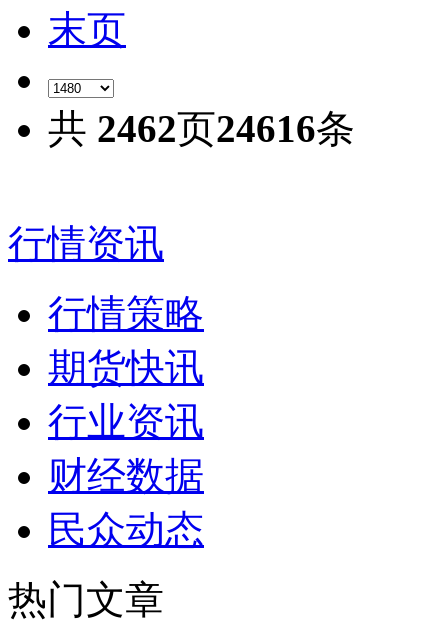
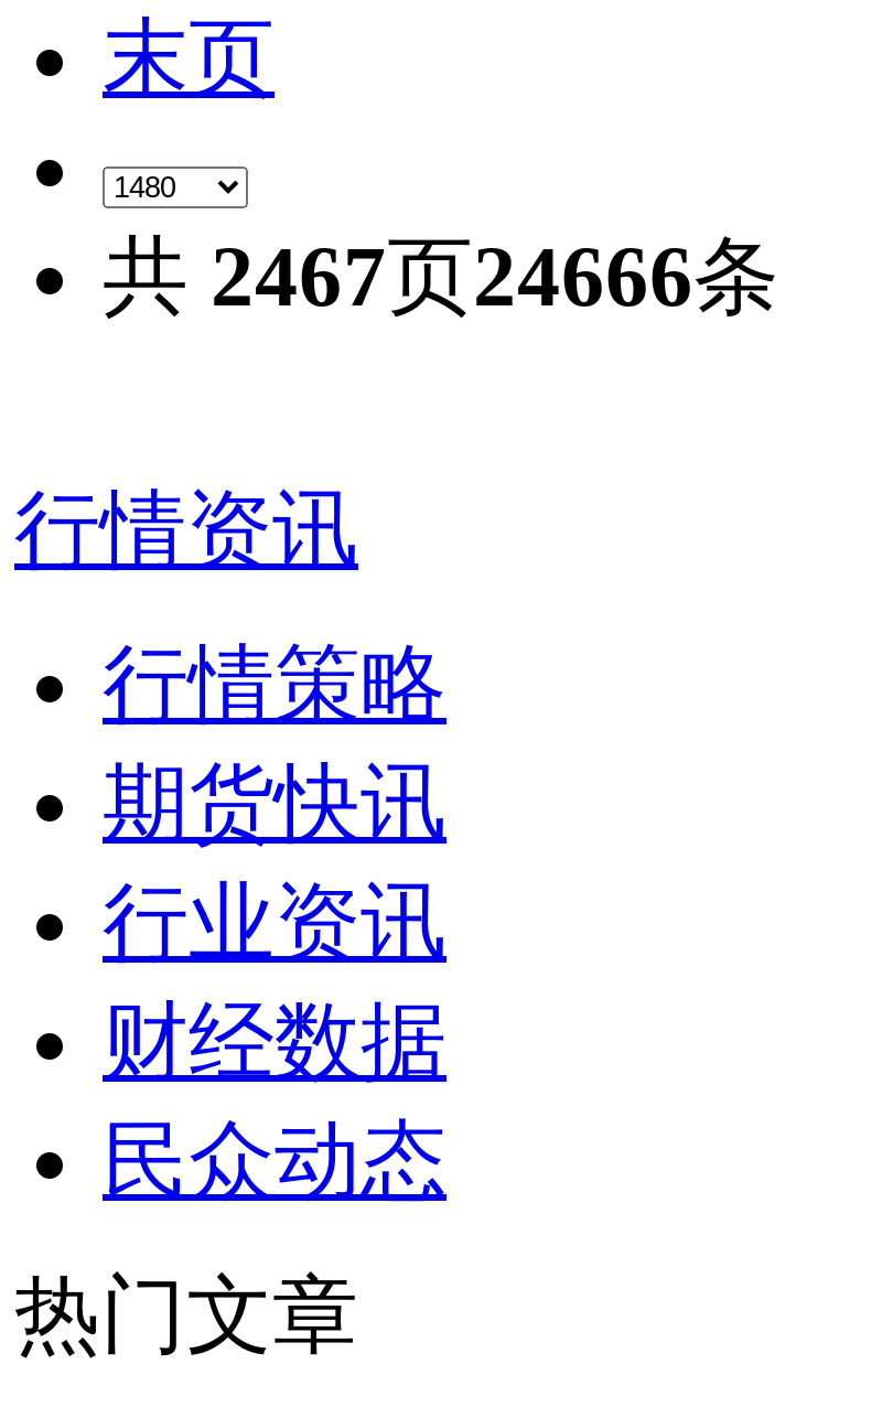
[48,107,355,150] 共2462页24616条 -> [103,229,779,324] 共2467页24666条

